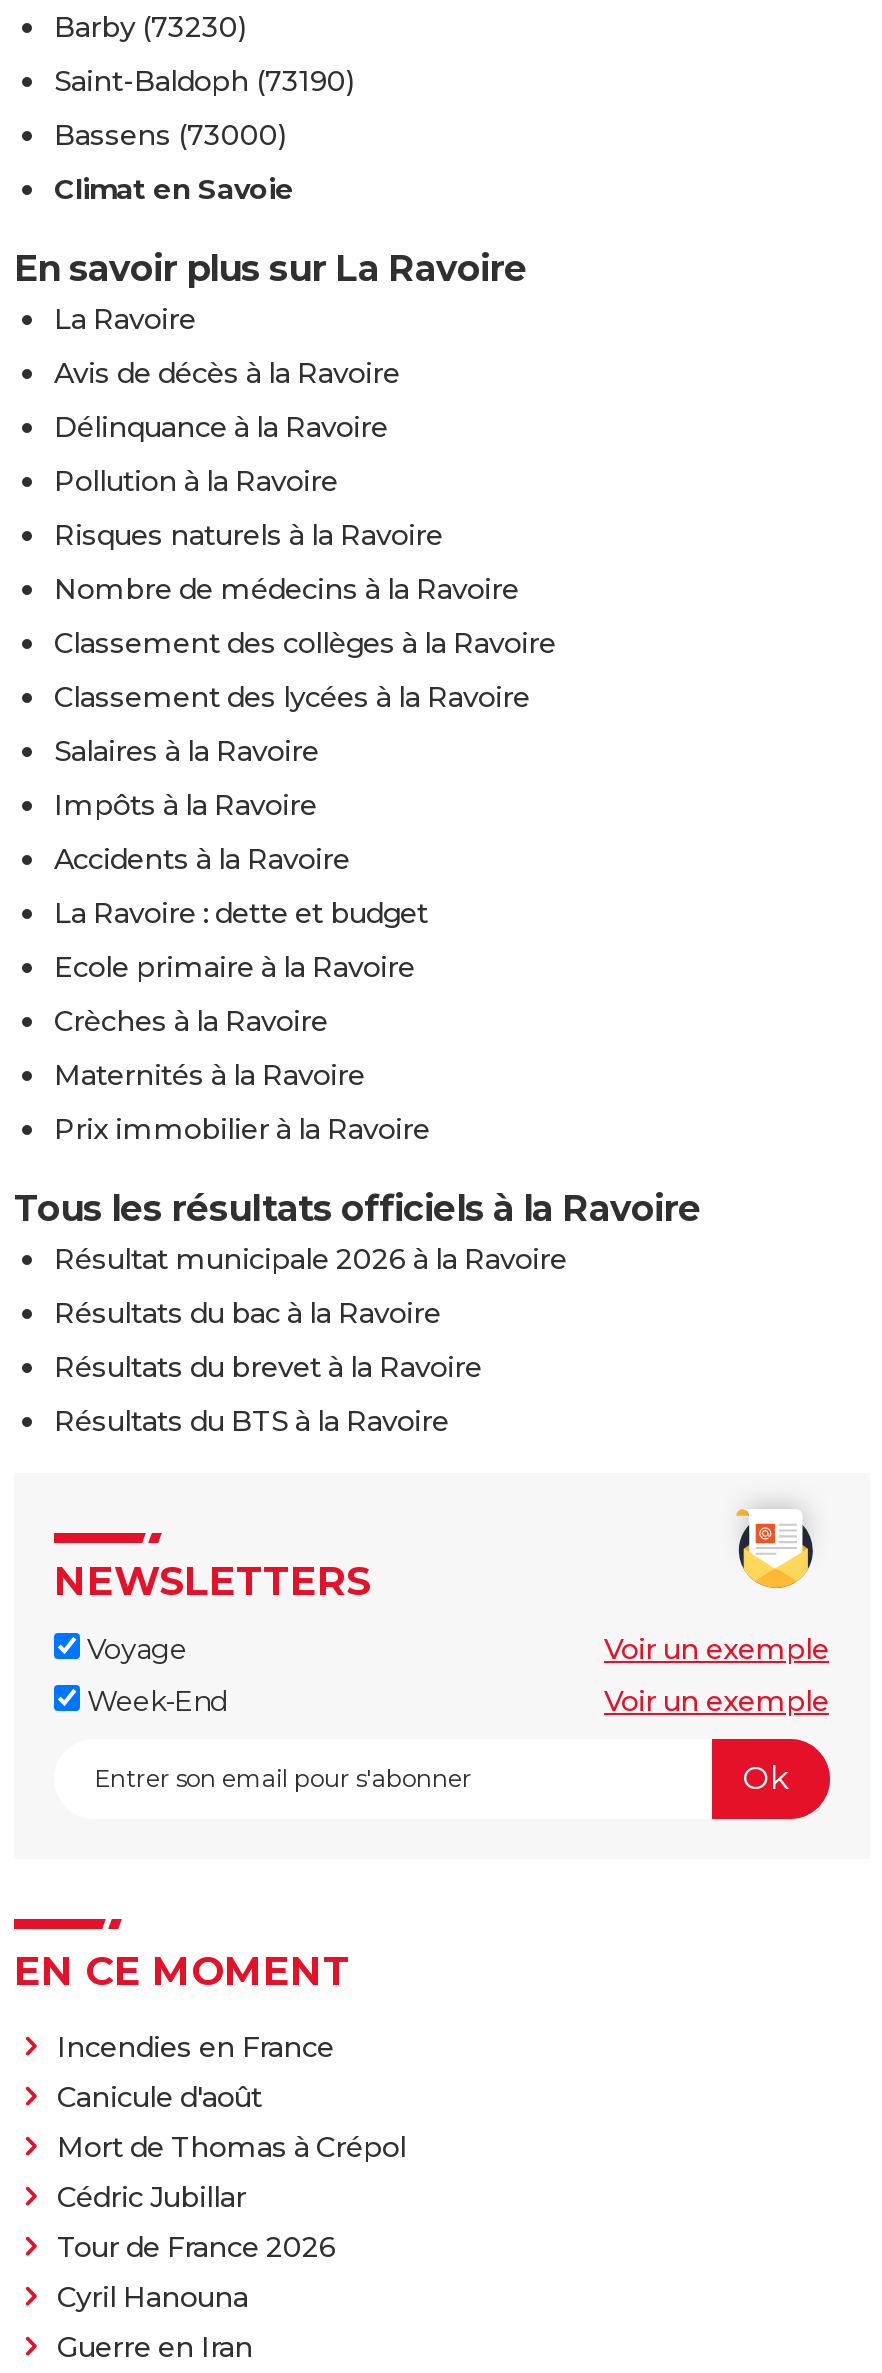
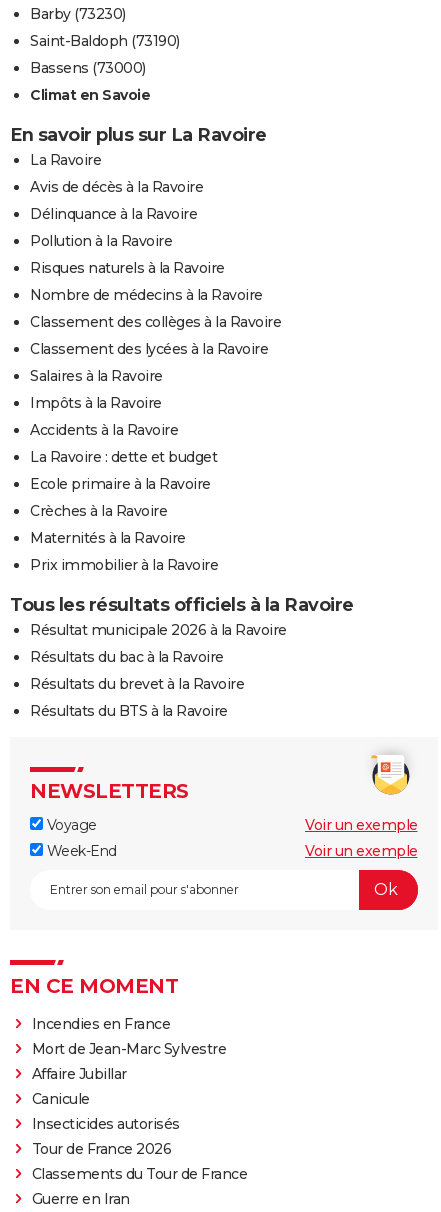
[57,2079,406,2215] Canicule d'août | Mort de Thomas à Crépol | Cédric Jubillar -> [31,1040,226,1133] Mort de Jean-Marc Sylvestre | Affaire Jubillar | Canicule | Insecticides autorisés
[57,2279,248,2315] Cyril Hanouna -> [31,1165,247,1183] Classements du Tour de France

